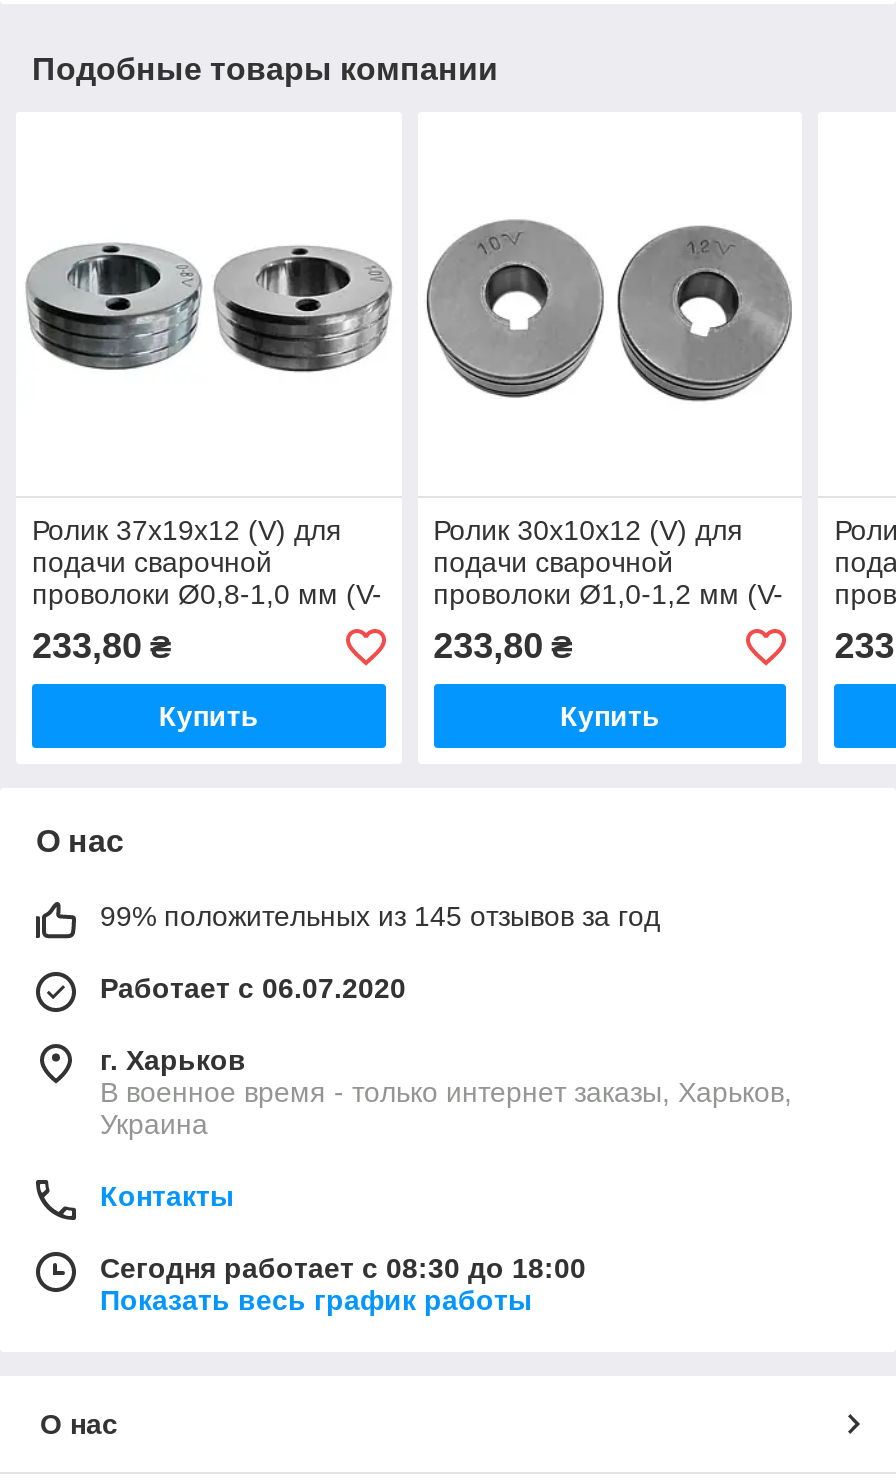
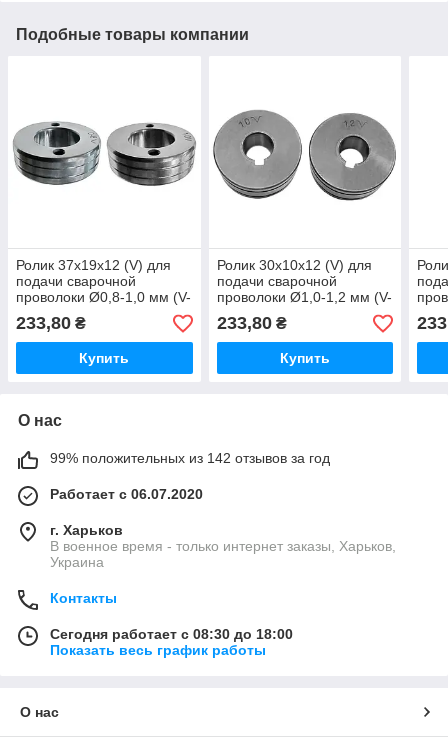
[100,901,660,933] 99% положительных из 145 отзывов за год -> [50,450,330,466] 99% положительных из 142 отзывов за год

